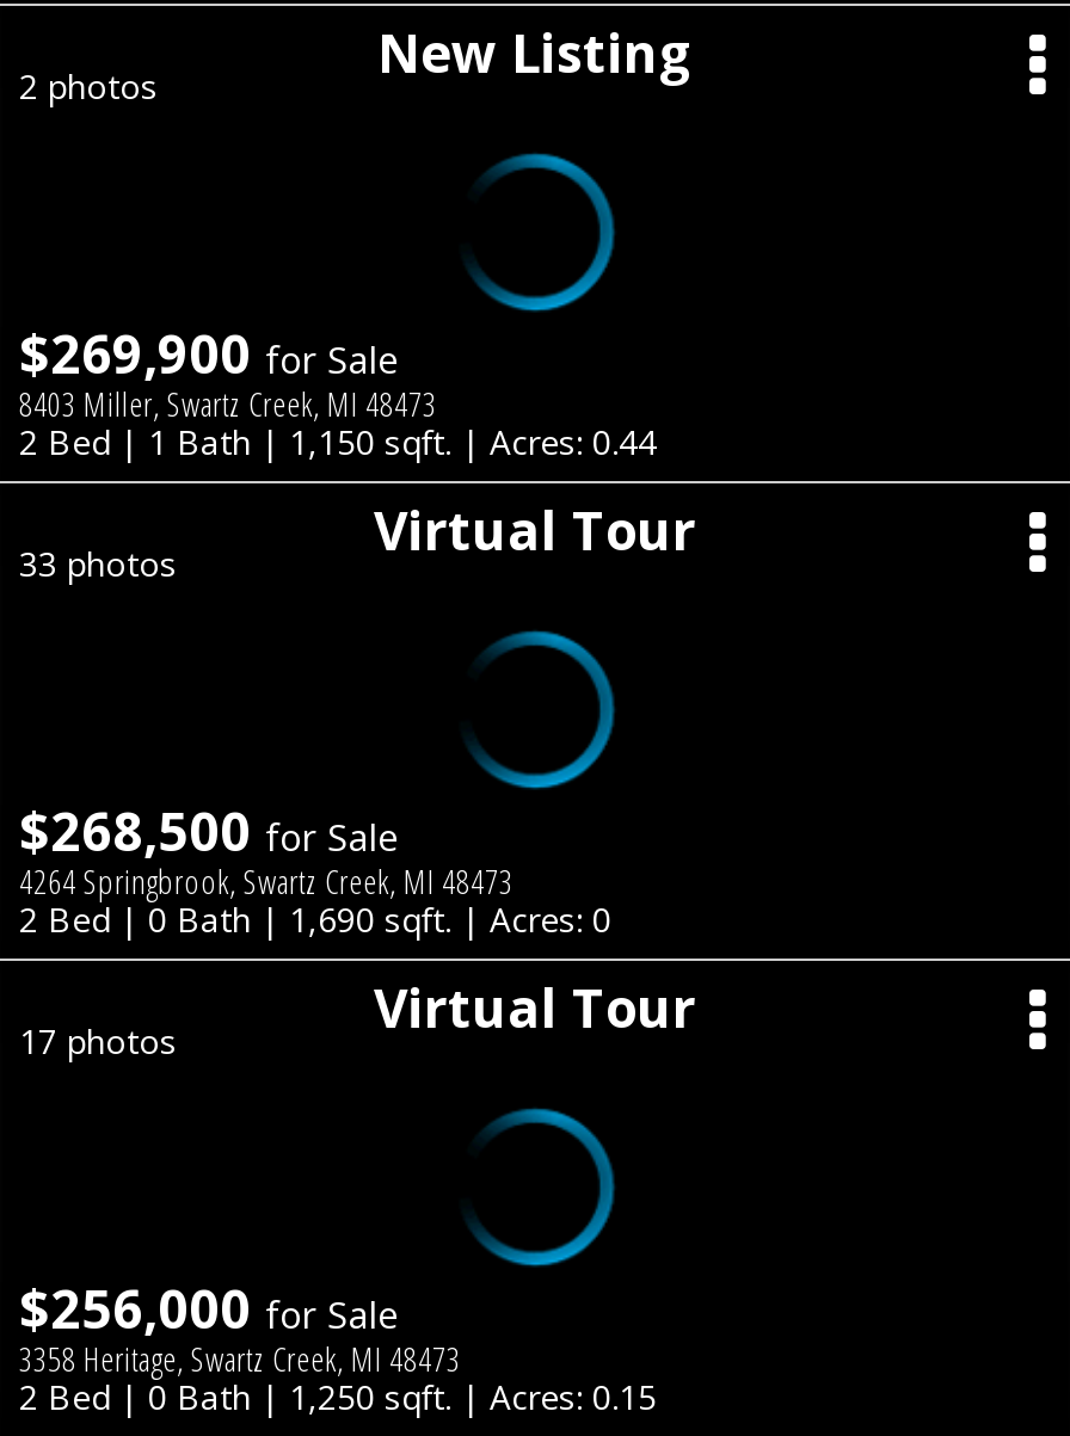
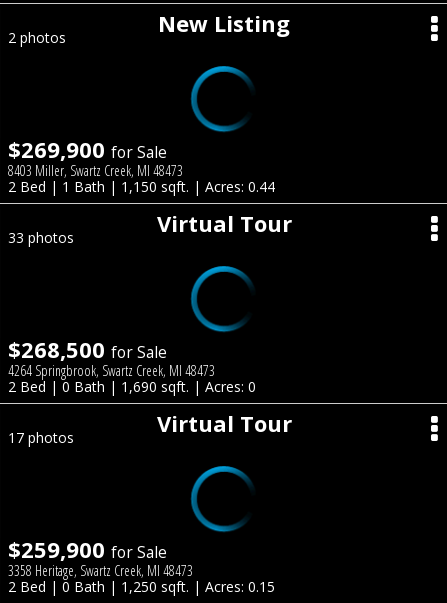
[456,154,616,307] [image] -> [190,67,257,131] [image]
[456,631,616,784] [image] -> [190,267,257,331] [image]
[19,1109,616,1343] [image] | $256,000 for Sale -> [8,467,257,564] [image] | $259,900 for Sale

